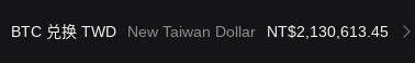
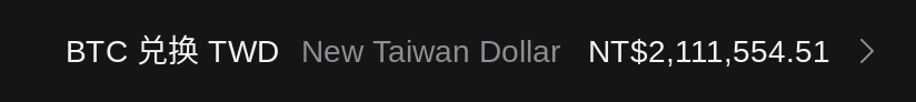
[11,23,389,40] BTC 兑换 TWD New Taiwan Dollar NT$2,130,613.45 -> [66,33,830,68] BTC 兑换 TWD New Taiwan Dollar NT$2,111,554.51

